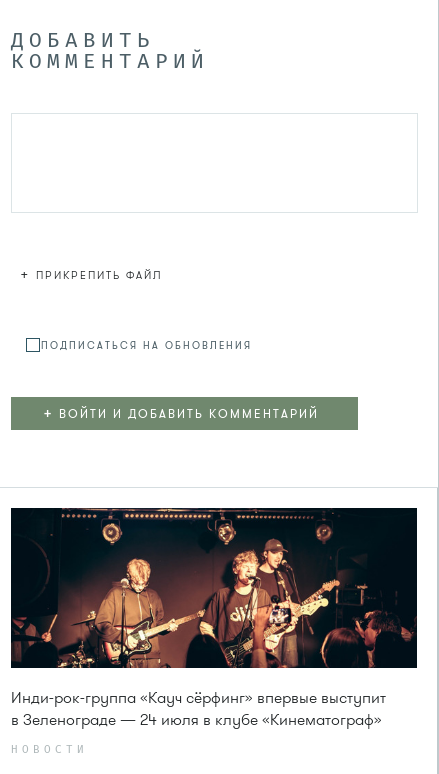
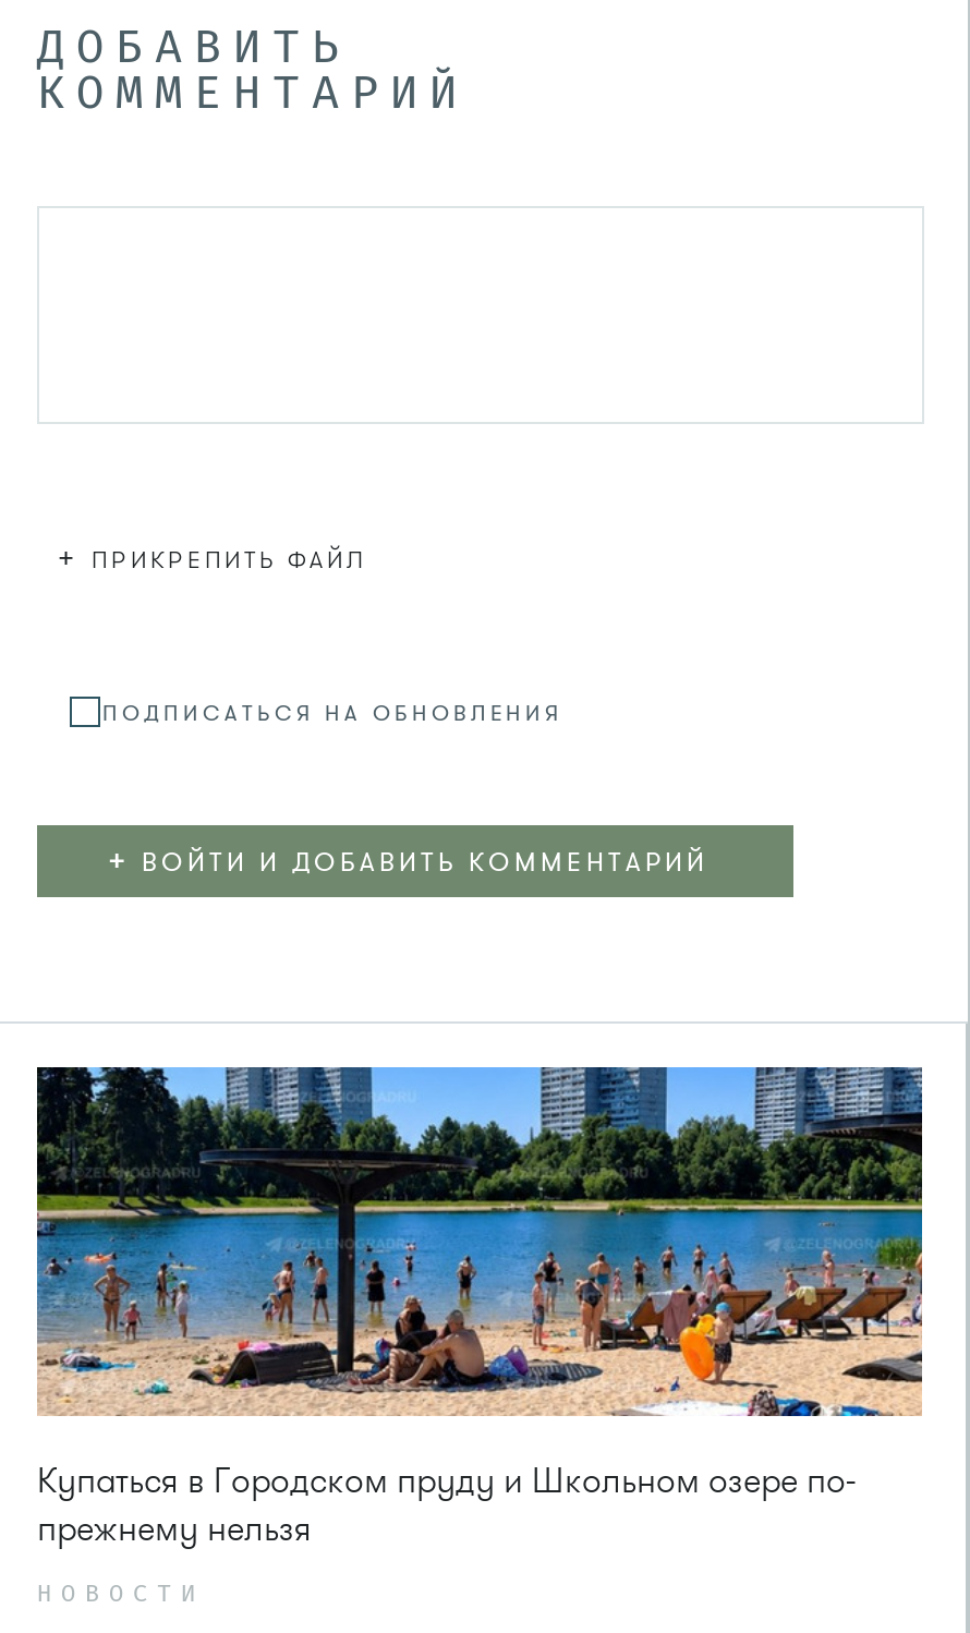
[10,507,418,730] [image] | Инди-рок-группа «Кауч сёрфинг» впервые выступит | в Зеленограде — 24 июля в клубе «Кинематограф» -> [35,1065,924,1552] [image] | Купаться в Городском пруду и Школьном озере по- | прежнему нельзя

